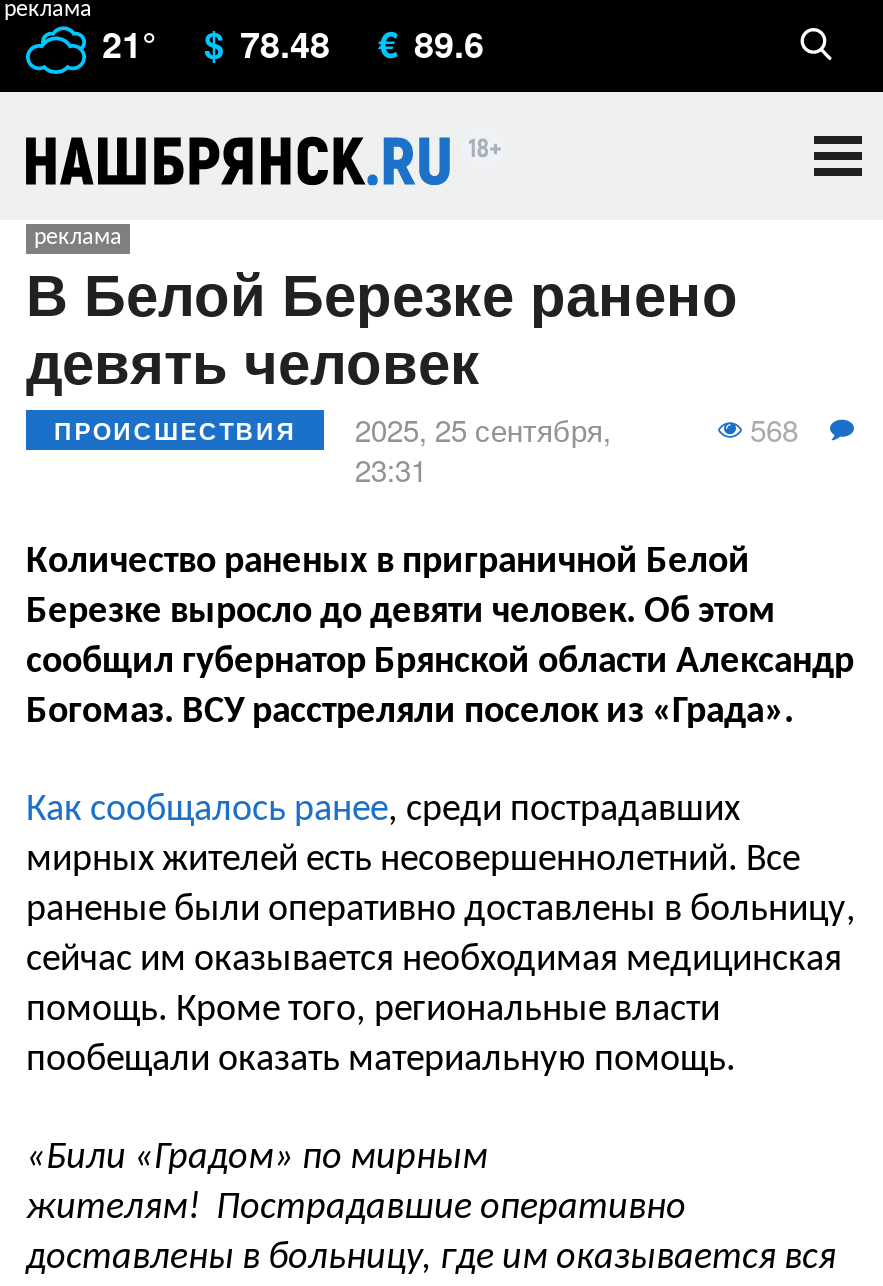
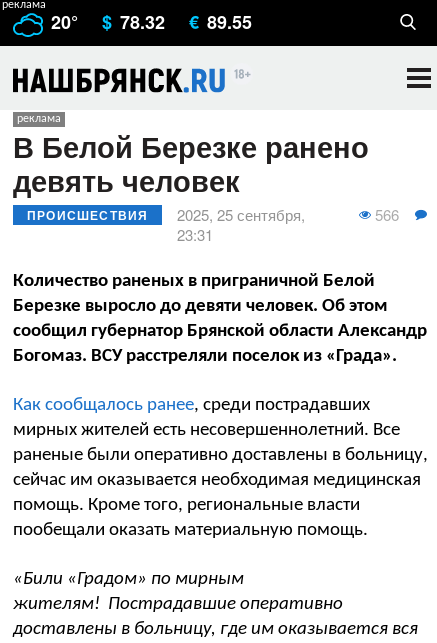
[102,18,156,70] 21° -> [51,9,78,35] 20°
[204,18,330,70] $ 78.48 -> [102,9,165,35] $ 78.32
[378,18,484,70] € 89.6 -> [189,9,252,35] € 89.55
[750,408,798,450] 568 -> [375,204,399,225] 566

